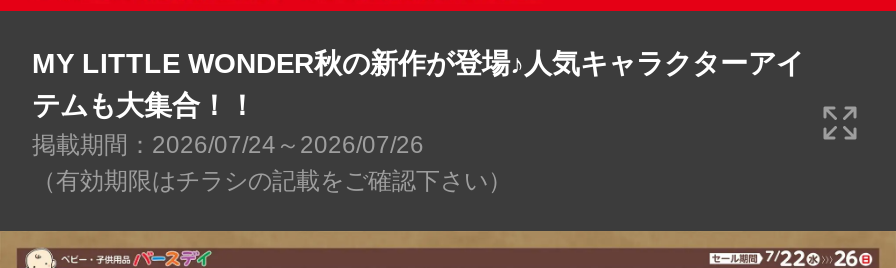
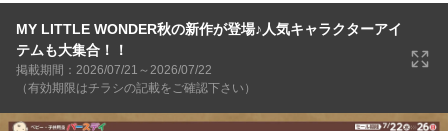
[32,132,424,160] 掲載期間：2026/07/24～2026/07/26 -> [16,63,212,77] 掲載期間：2026/07/21～2026/07/22

